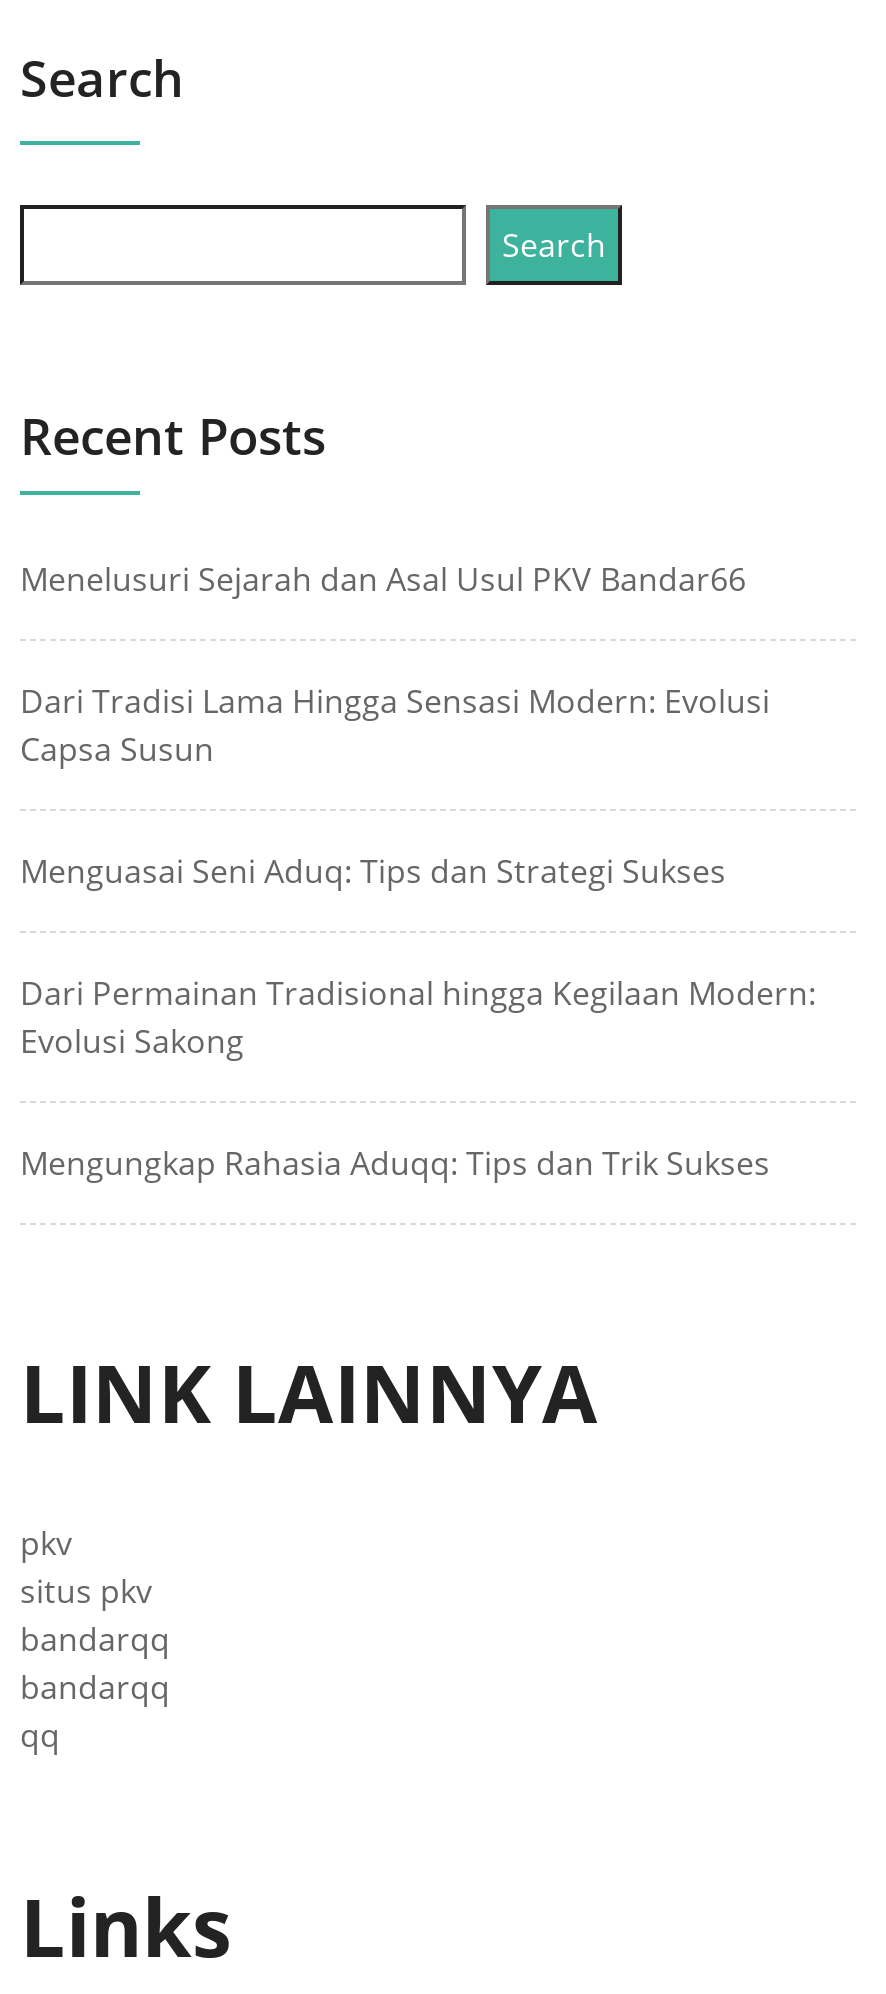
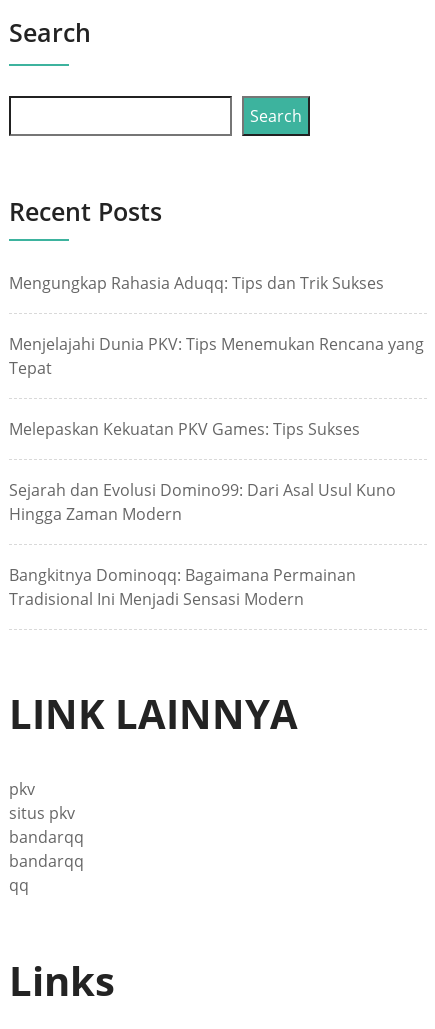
[20,557,816,1063] Menelusuri Sejarah dan Asal Usul PKV Bandar66 | Dari Tradisi Lama Hingga Sensasi Modern: Evolusi | Capsa Susun | Menguasai Seni Aduq: Tips dan Strategi Sukses | Dari Permainan Tradisional hingga Kegilaan Modern: | Evolusi Sakong -> none
moved [20,1141,770,1185] -> [9,272,384,294]: Mengungkap Rahasia Aduqq: Tips dan Trik Sukses
none -> [9,333,424,610] Menjelajahi Dunia PKV: Tips Menemukan Rencana yang | Tepat | Melepaskan Kekuatan PKV Games: Tips Sukses | Sejarah dan Evolusi Domino99: Dari Asal Usul Kuno | Hingga Zaman Modern | Bangkitnya Dominoqq: Bagaimana Permainan | Tradisional Ini Menjadi Sensasi Modern

